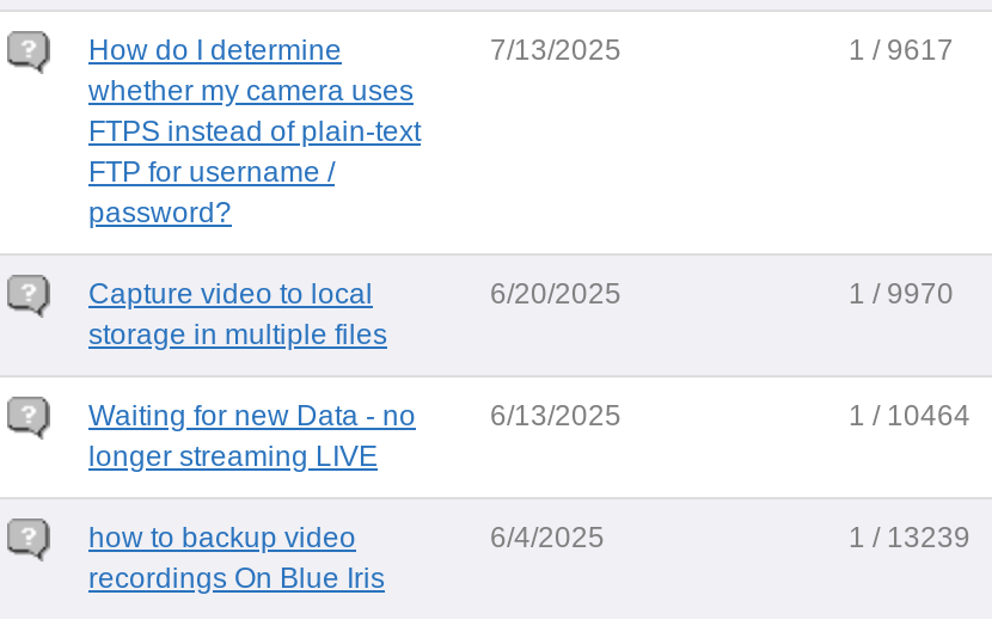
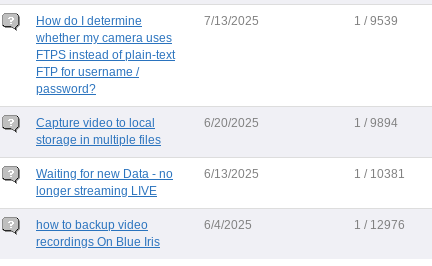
[849,33,954,67] 1 / 9617 -> [354,14,398,28] 1 / 9539
[849,277,954,311] 1 / 9970 -> [354,116,398,130] 1 / 9894
[849,399,970,433] 1 / 10464 -> [354,167,405,181] 1 / 10381
[849,521,970,554] 1 / 13239 -> [354,218,405,232] 1 / 12976

